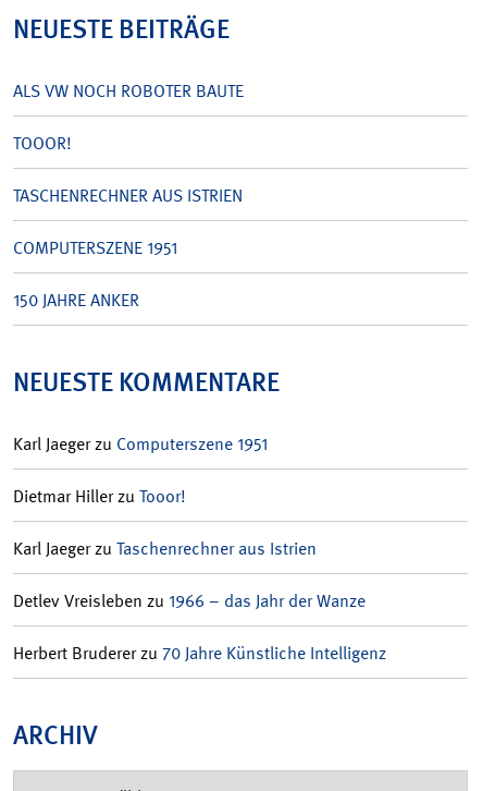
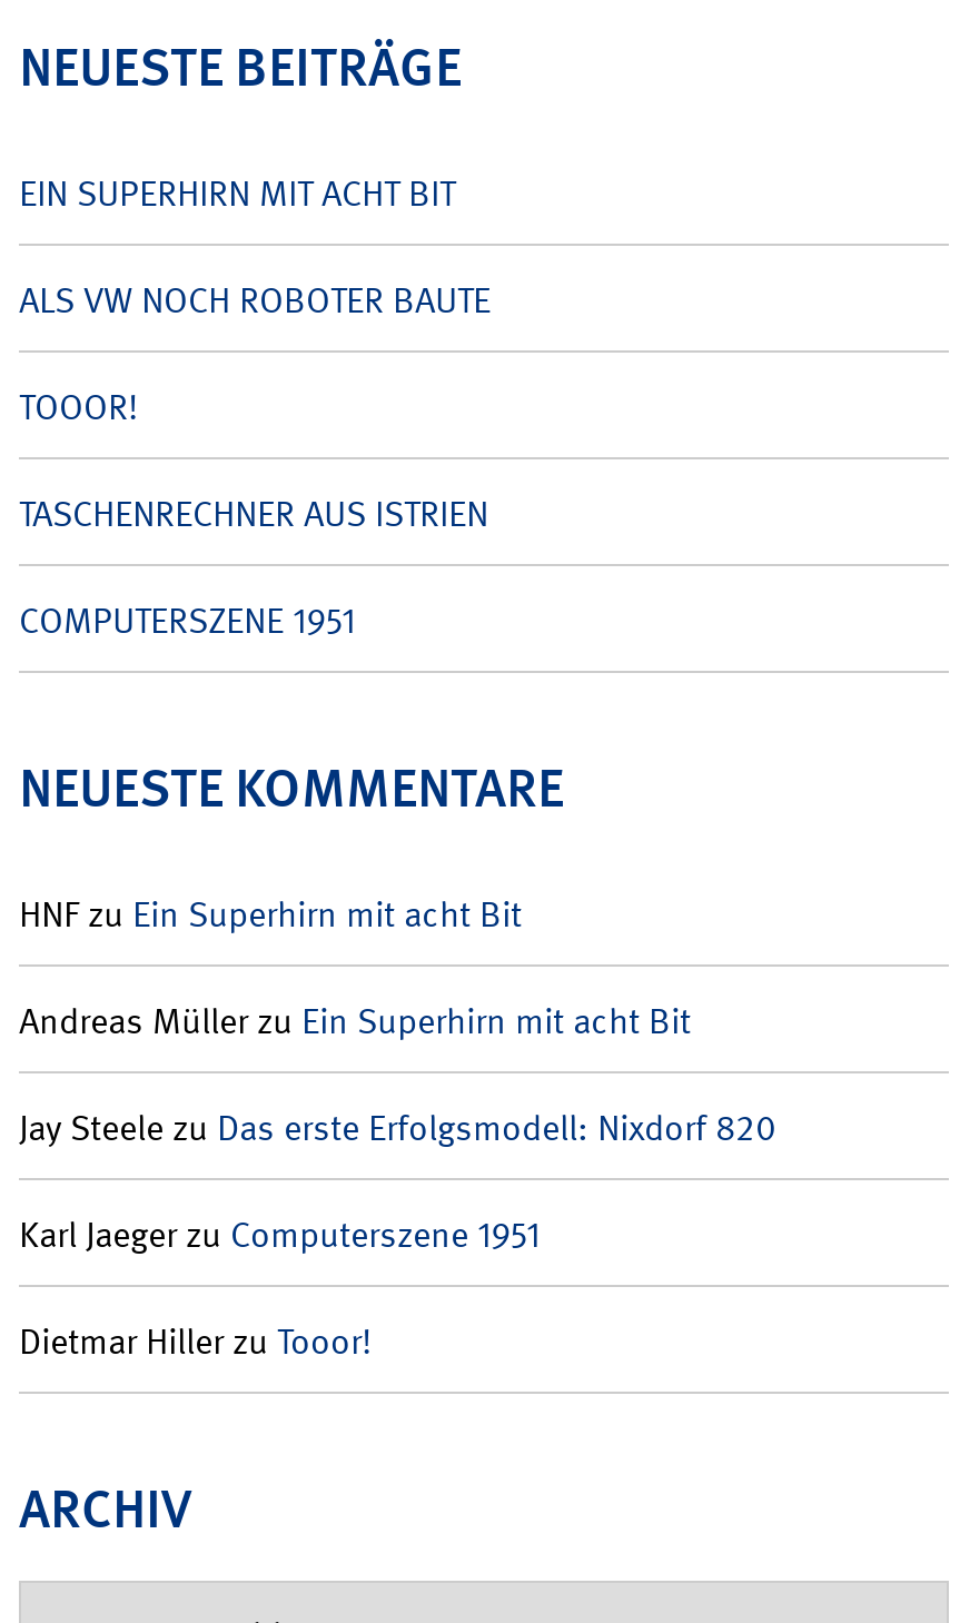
none -> [19,170,455,217] EIN SUPERHIRN MIT ACHT BIT
moved [13,80,244,259] -> [19,277,491,644]: ALS VW NOCH ROBOTER BAUTE | TOOOR! | TASCHENRECHNER AUS ISTRIEN | COMPUTERSZENE 1951
[13,289,139,312] 150 JAHRE ANKER -> none
none -> [19,891,775,1151] HNF zu Ein Superhirn mit acht Bit | Andreas Müller zu Ein Superhirn mit acht Bit | Jay Steele zu Das erste Erfolgsmodell: Nixdorf 820
moved [13,433,268,508] -> [19,1211,540,1365]: Karl Jaeger zu Computerszene 1951 | Dietmar Hiller zu Tooor!
[13,537,386,665] Karl Jaeger zu Taschenrechner aus Istrien | Detlev Vreisleben zu 1966 – das Jahr der Wanze | Herbert Bruderer zu 70 Jahre Künstliche Intelligenz -> none

